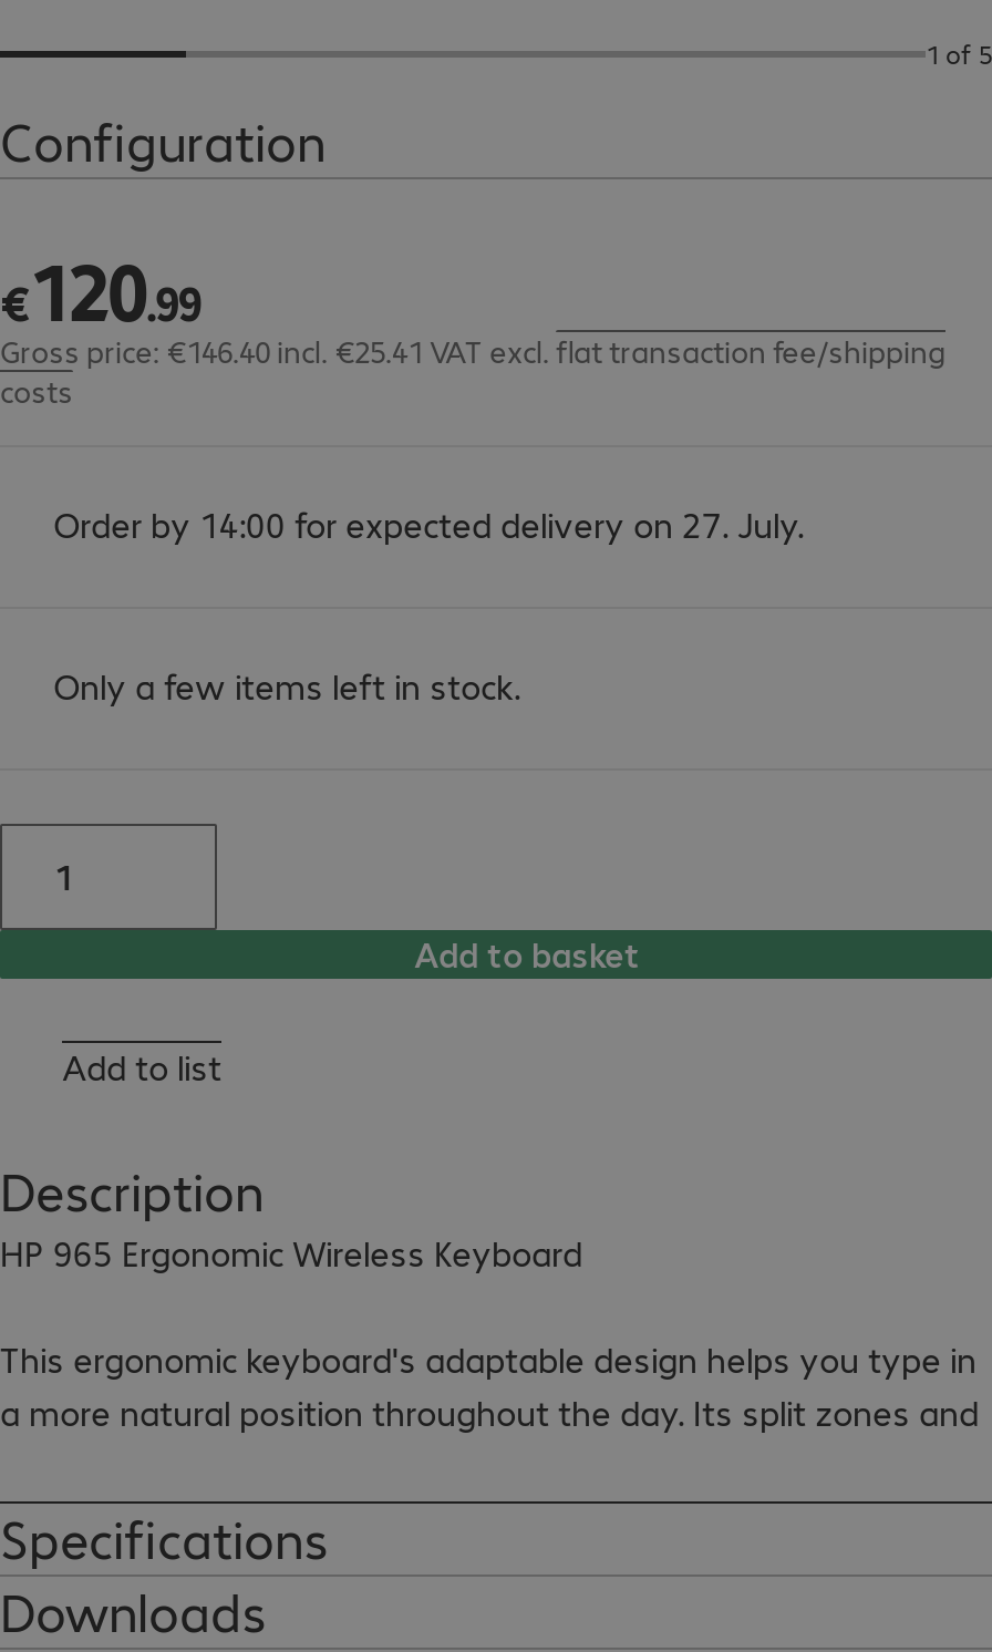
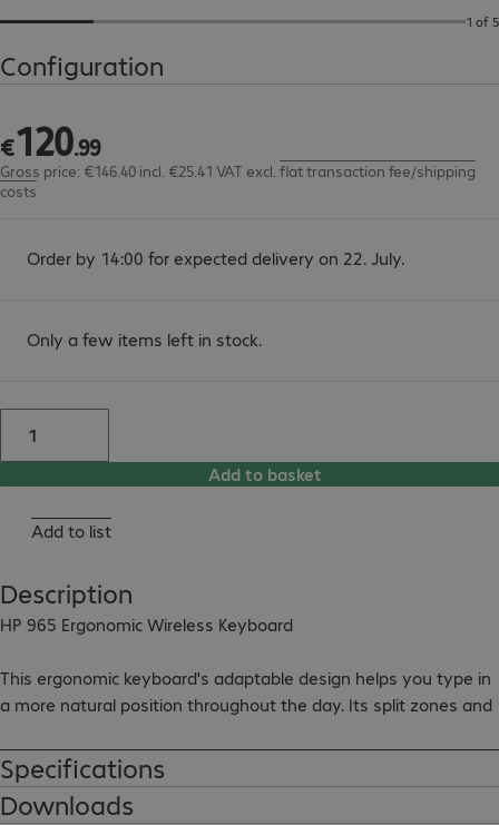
[53,500,804,547] Order by 14:00 for expected delivery on 27. July. -> [27,246,404,269] Order by 14:00 for expected delivery on 22. July.

